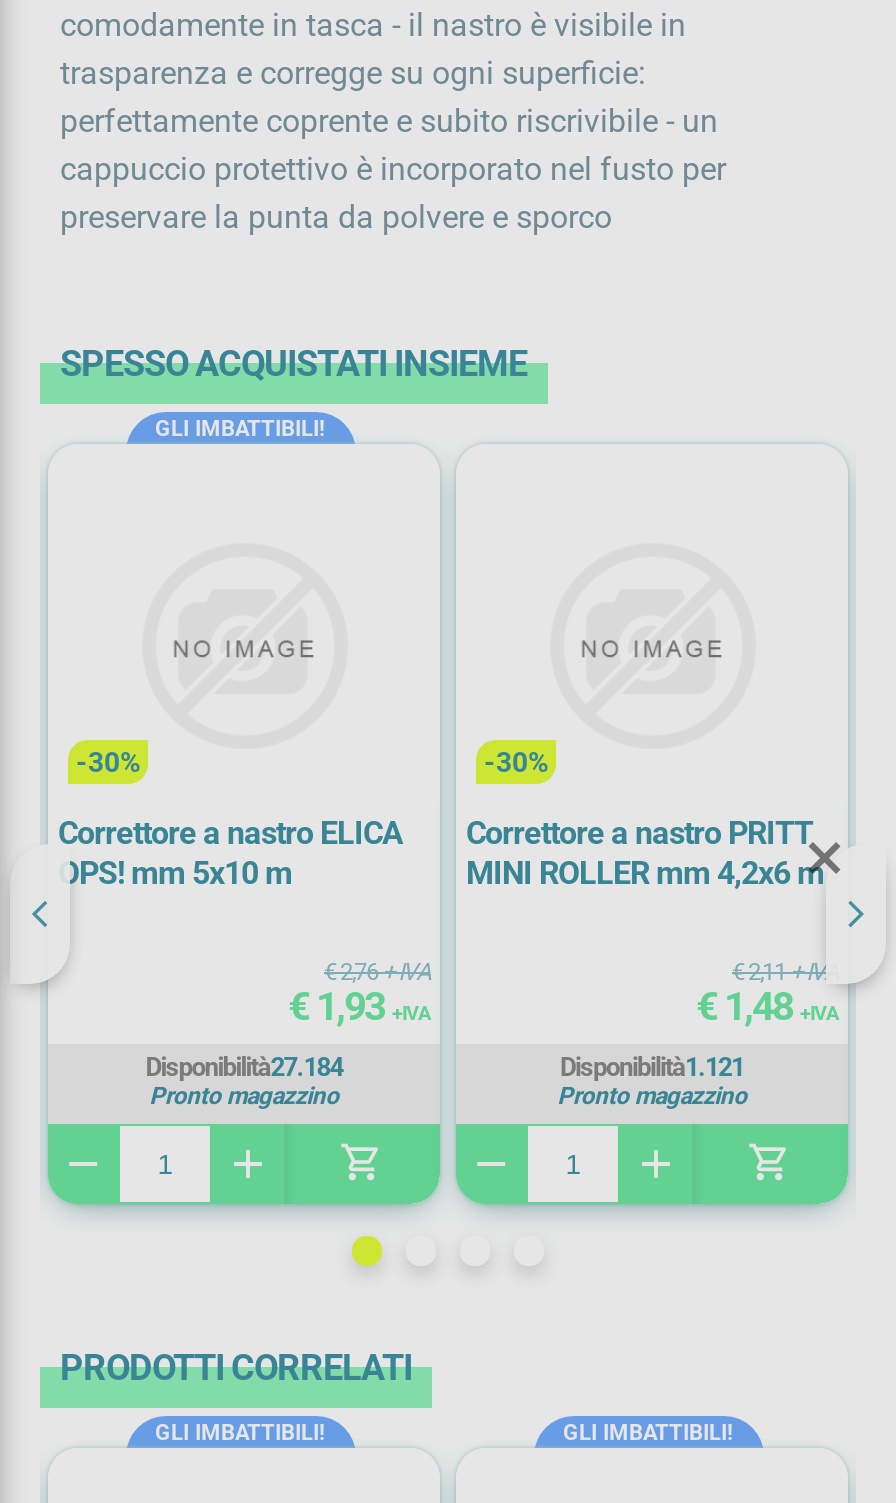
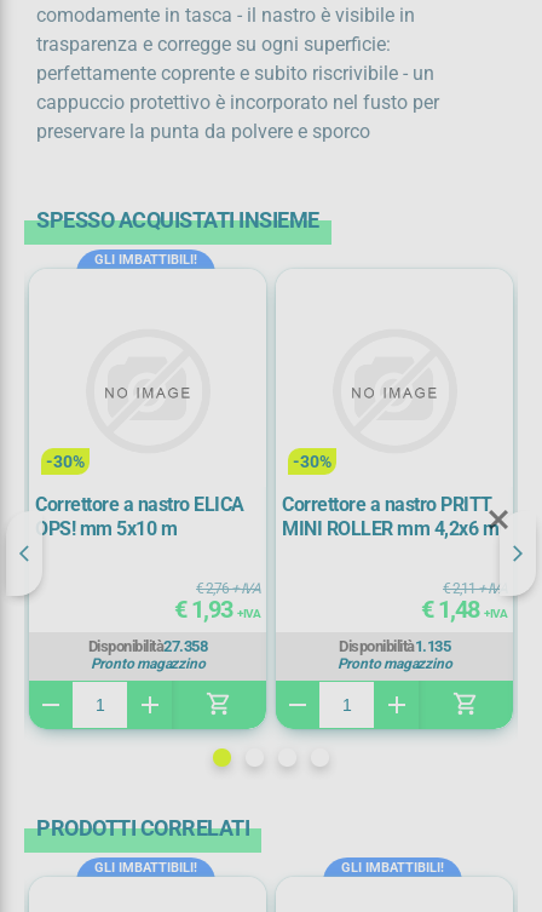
[146,1052,342,1082] Disponibilità27.184 -> [88,637,207,655] Disponibilità27.358
[560,1052,744,1082] Disponibilità1.121 -> [339,637,450,655] Disponibilità1.135

